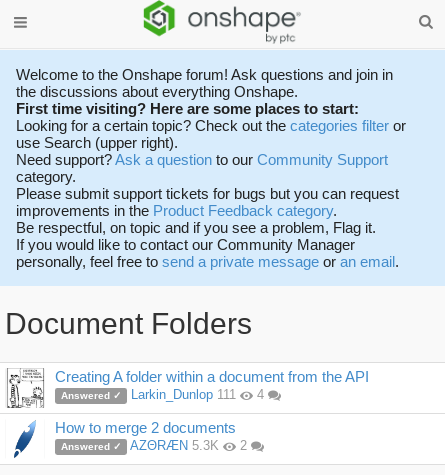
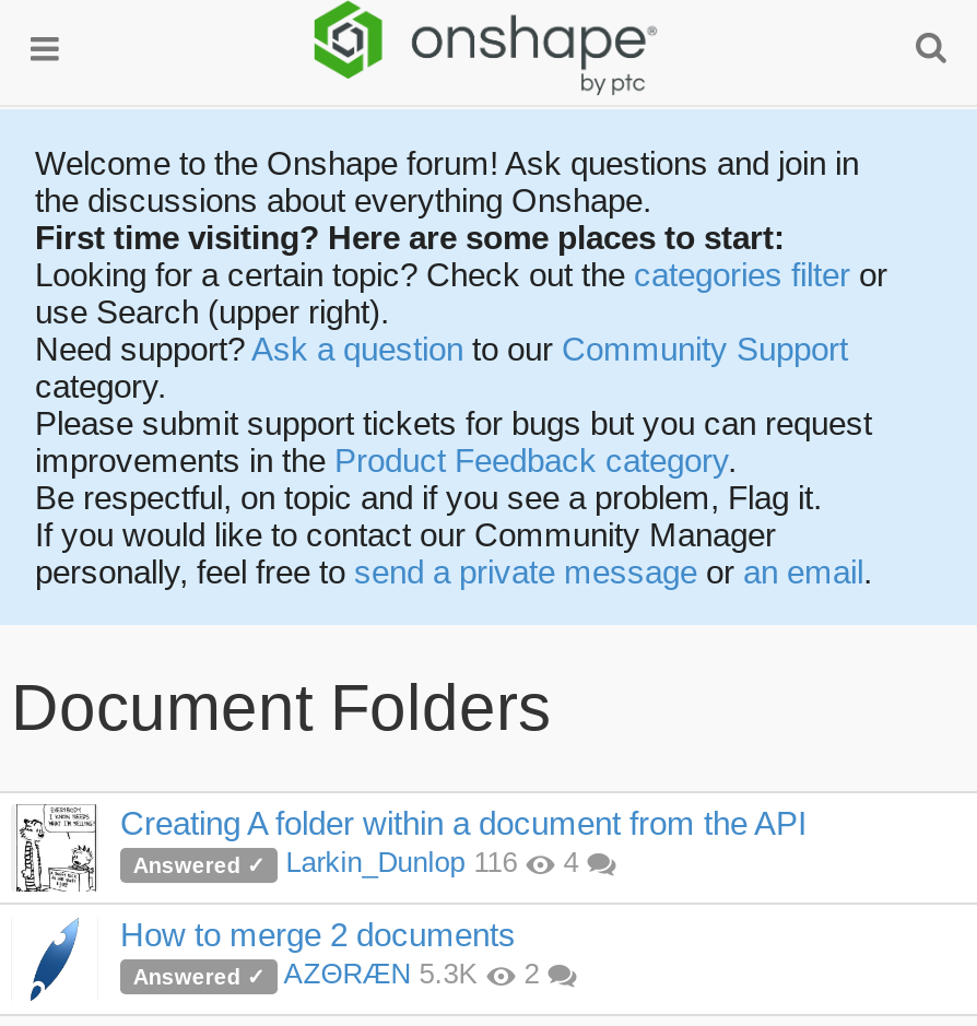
[131,387,236,402] Larkin_Dunlop 111 -> [286,846,517,879] Larkin_Dunlop 116

